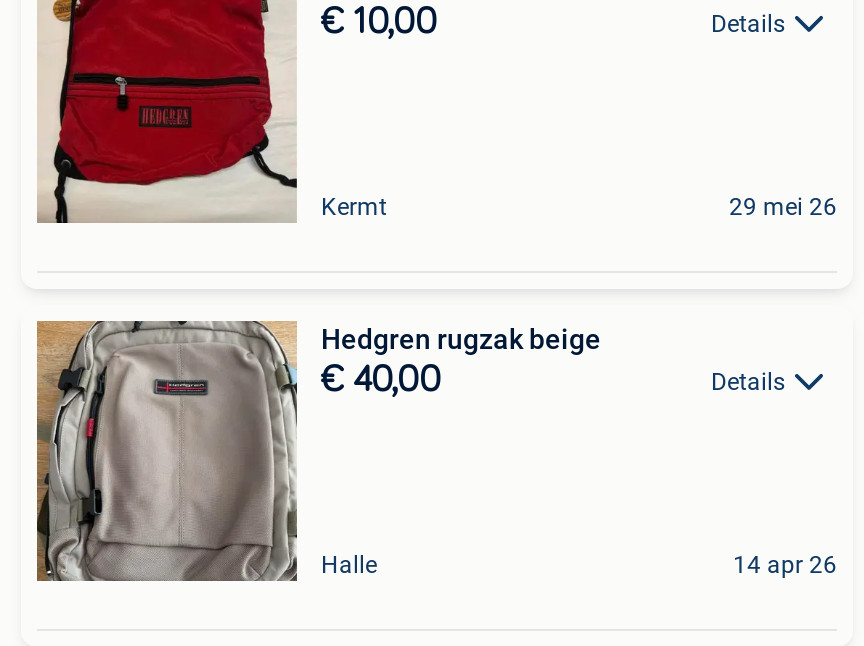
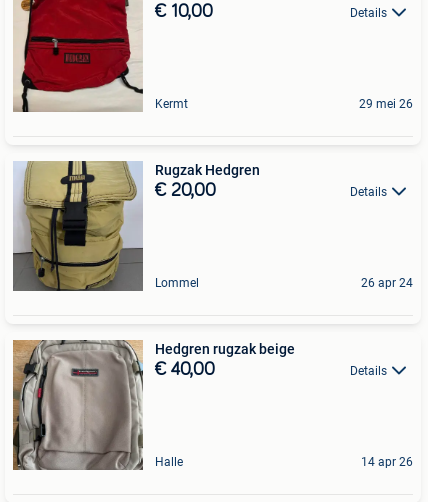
none -> [13,161,387,291] [image] | Rugzak Hedgren | € 20,00 | Details
none -> [155,276,413,290] Lommel | 26 apr 24

